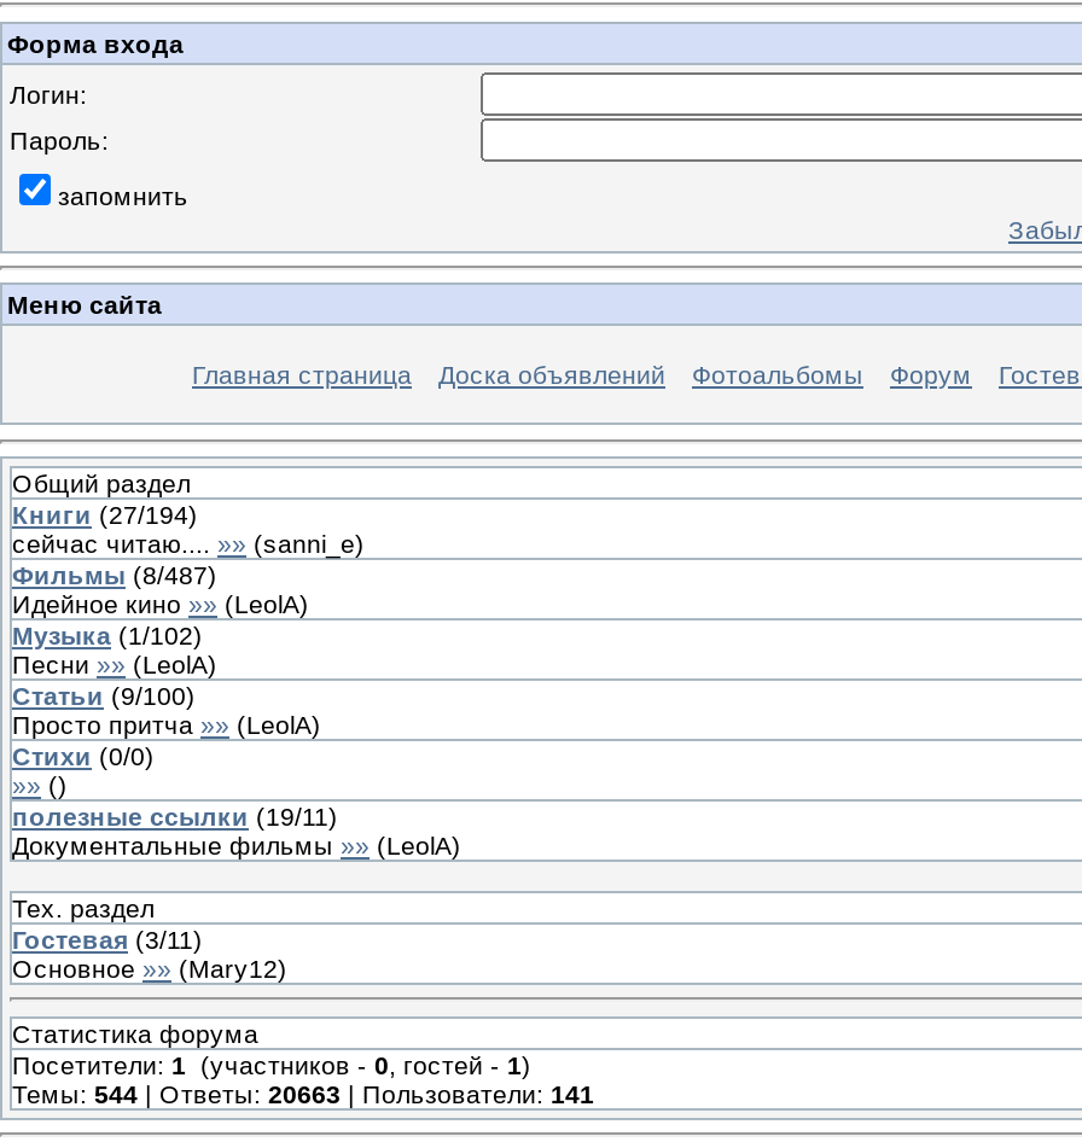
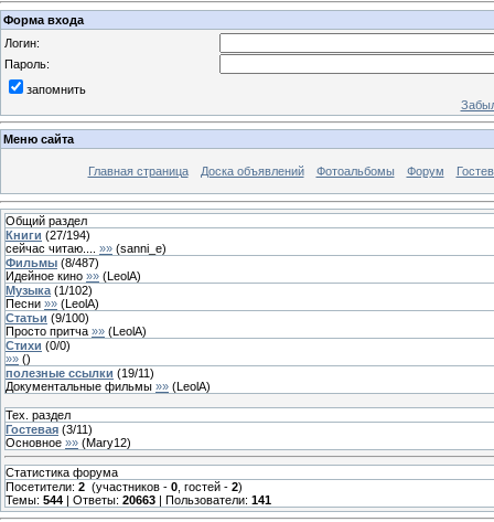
[12,1049,531,1078] Посетители: 1 (участников - 0, гостей - 1) -> [6,480,243,493] Посетители: 2 (участников - 0, гостей - 2)

